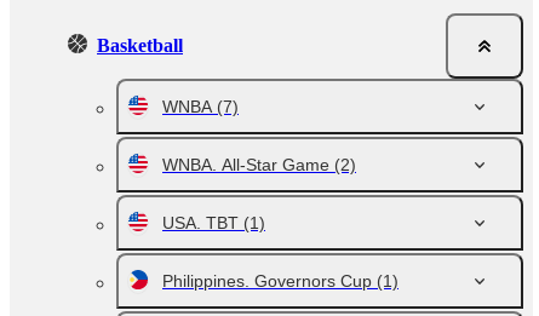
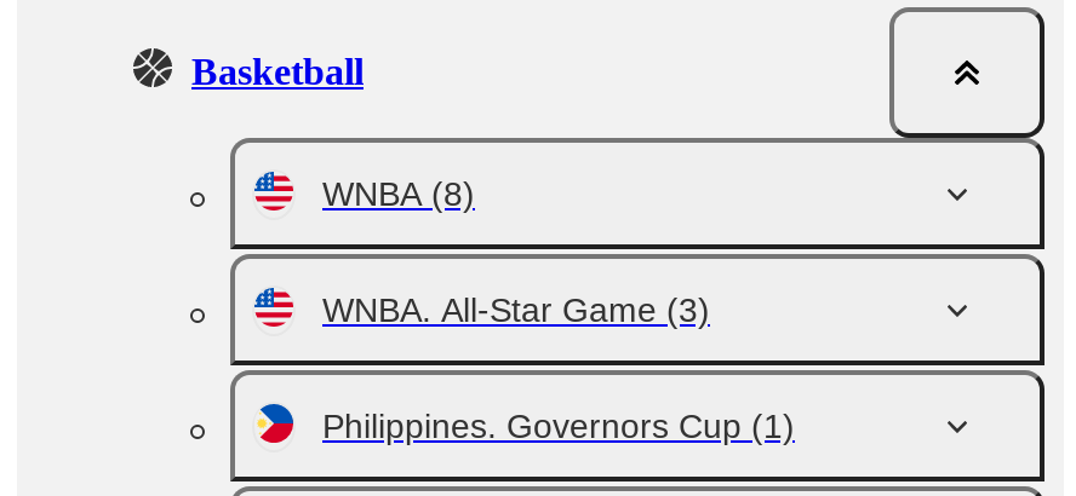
[162,97,356,232] WNBA (7) | WNBA. All-Star Game (2) | USA. TBT (1) -> [322,174,710,329] WNBA (8) | WNBA. All-Star Game (3)

